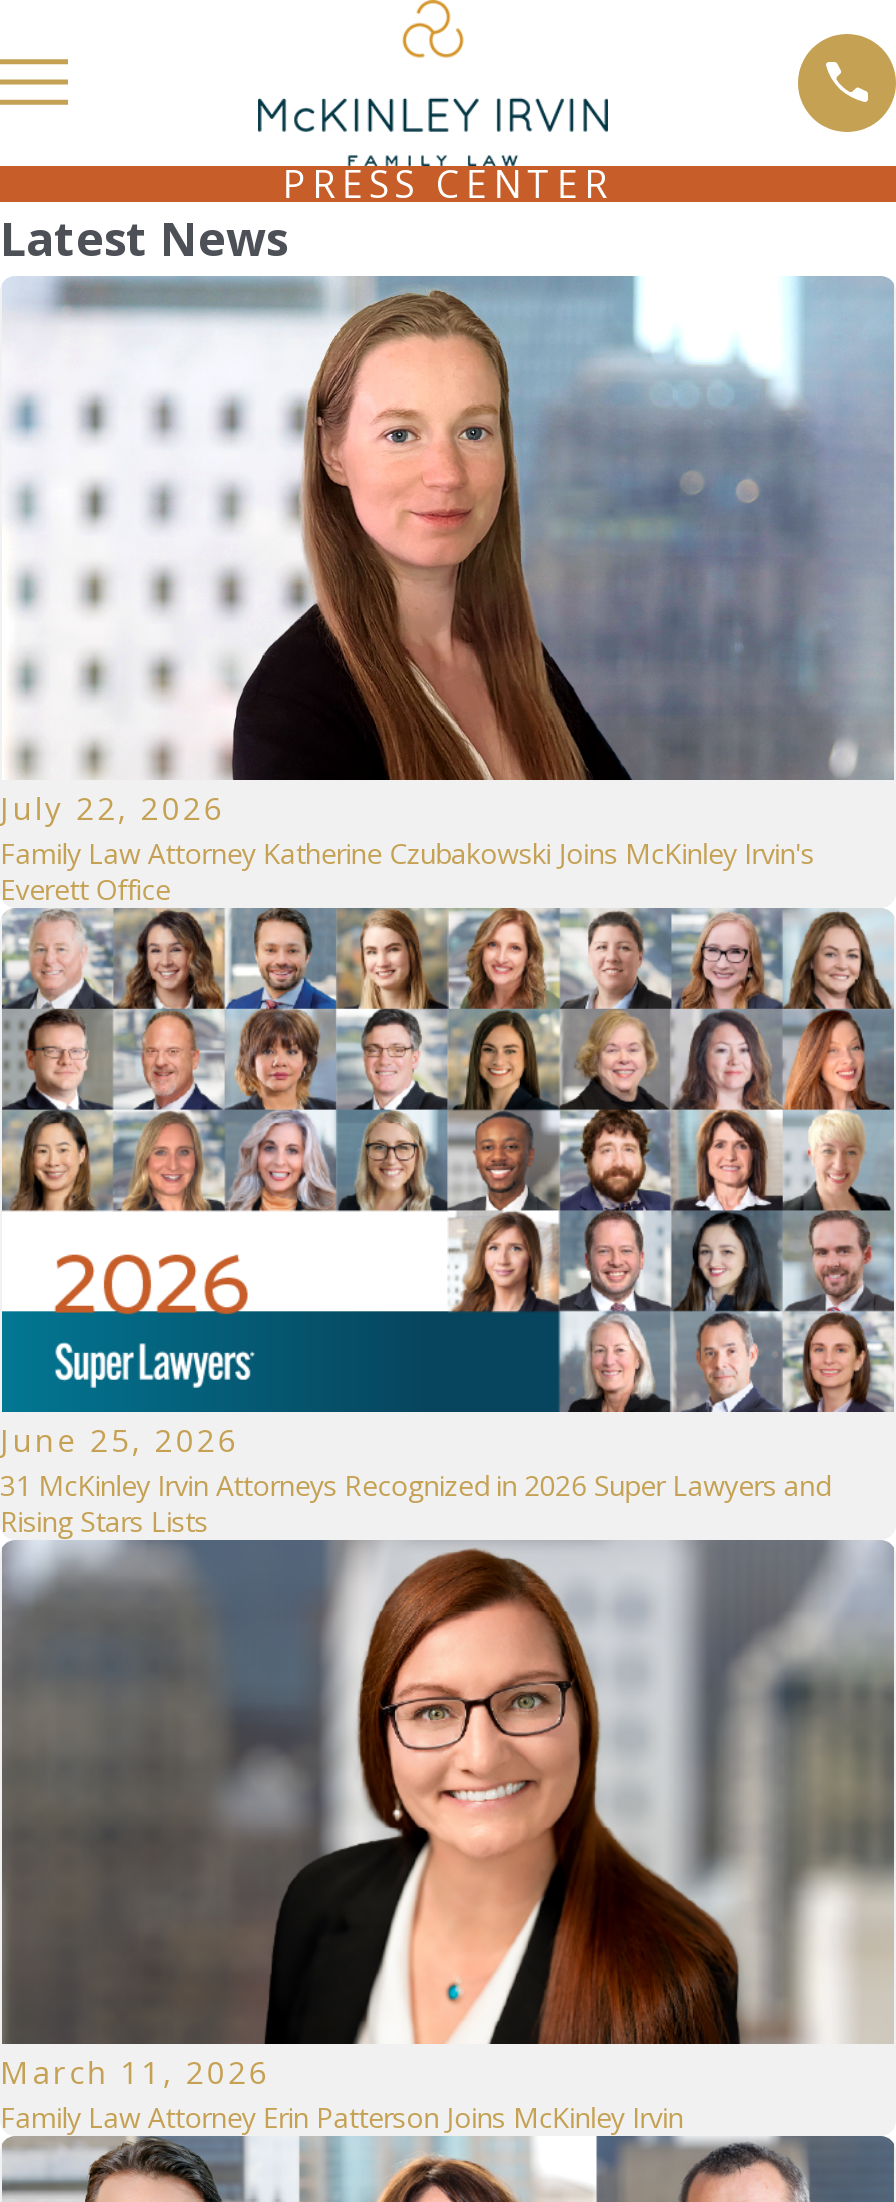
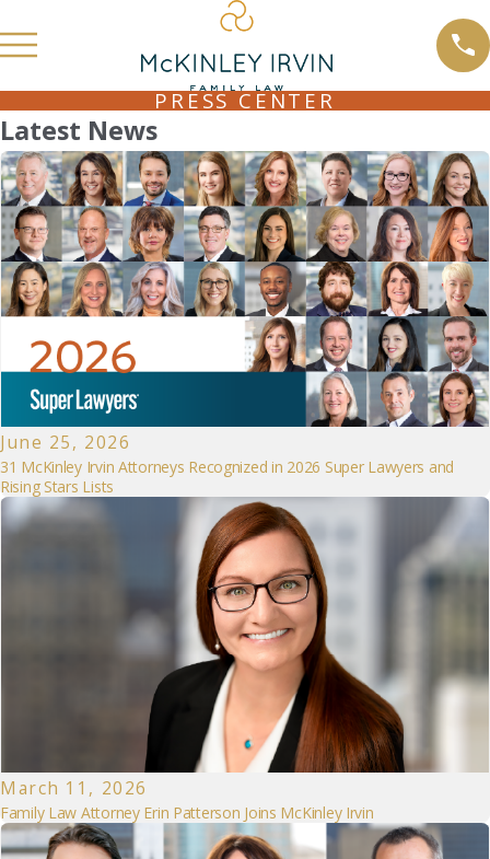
[0,274,890,907] [image] | July 22, 2026 | Family Law Attorney Katherine Czubakowski Joins McKinley Irvin's | Everett Office -> none

